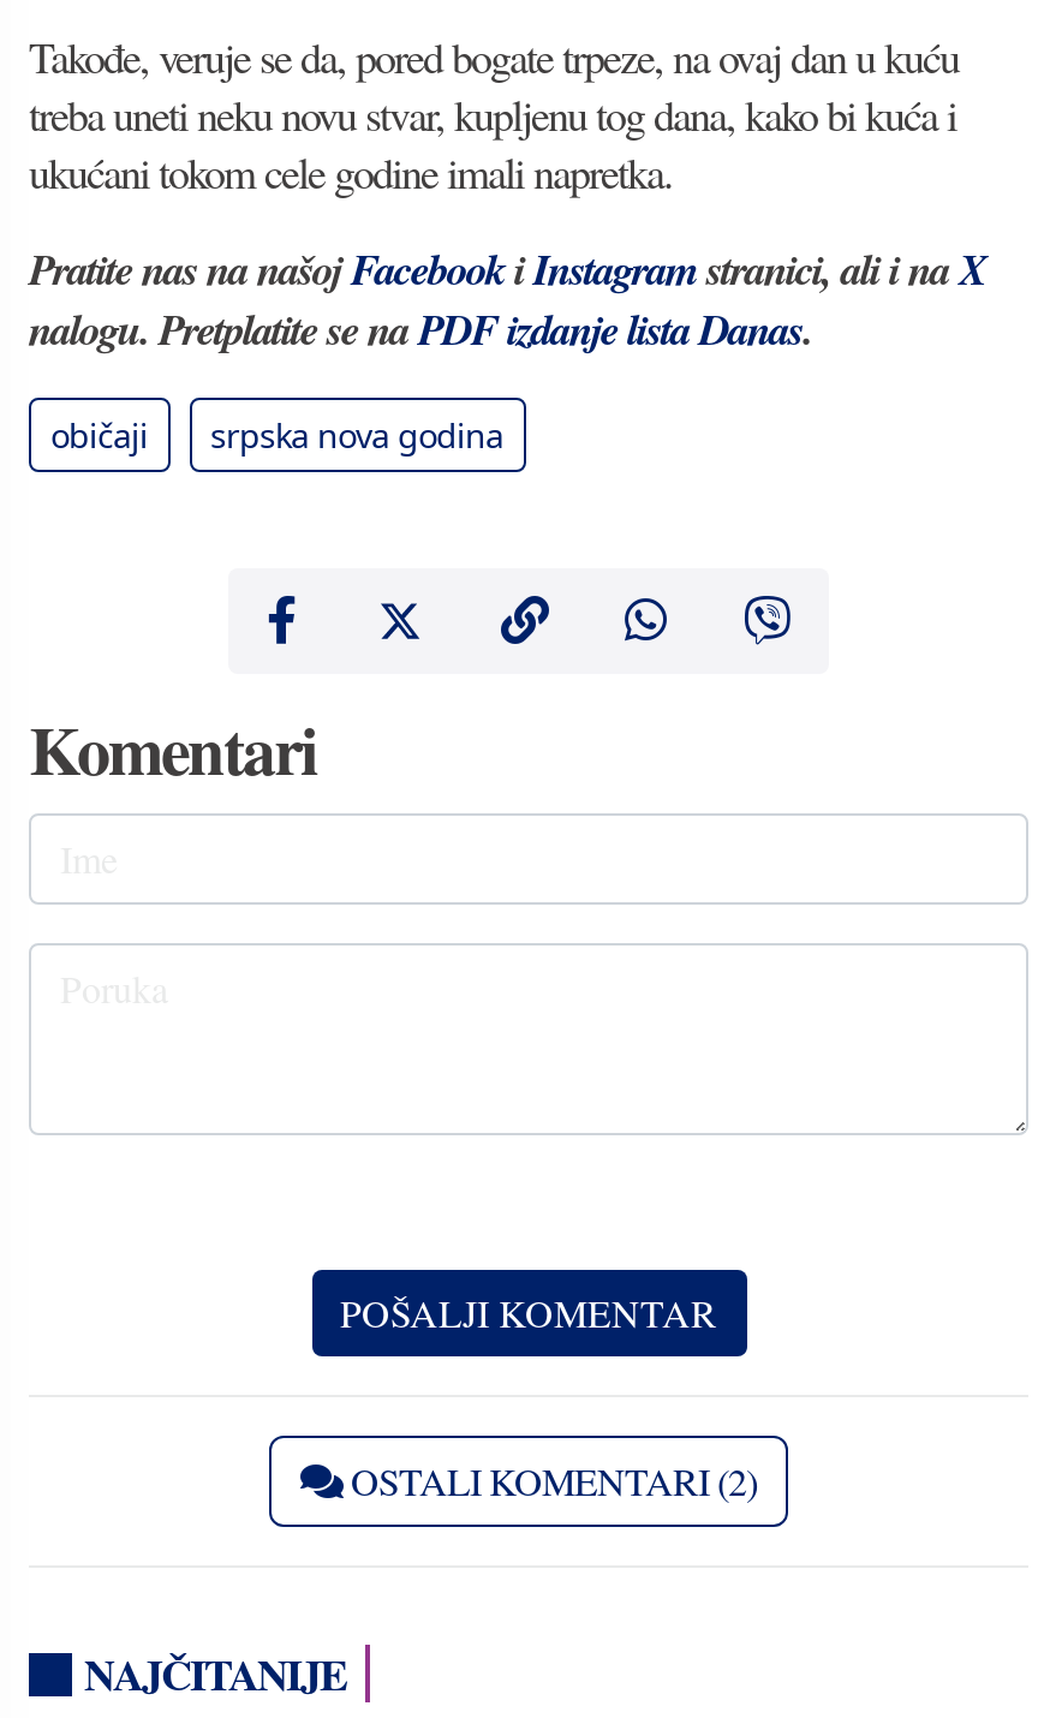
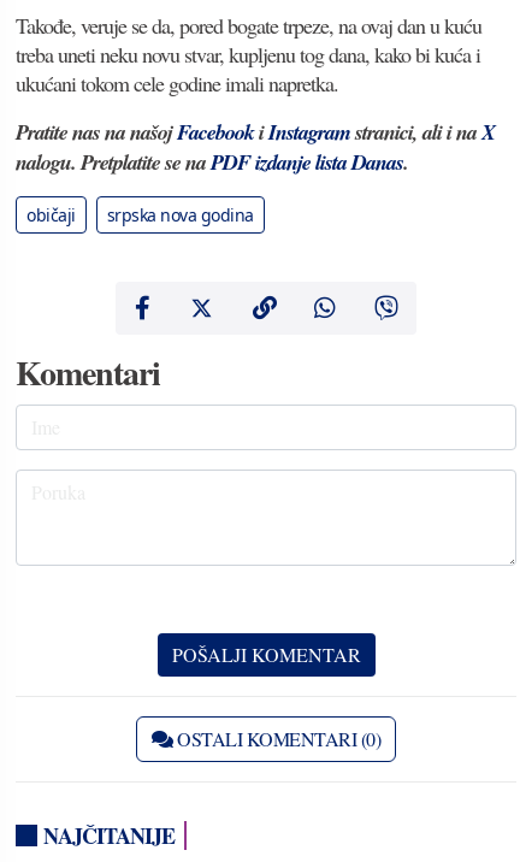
[351,1455,757,1506] OSTALI KOMENTARI (2) -> [177,726,380,751] OSTALI KOMENTARI (0)

